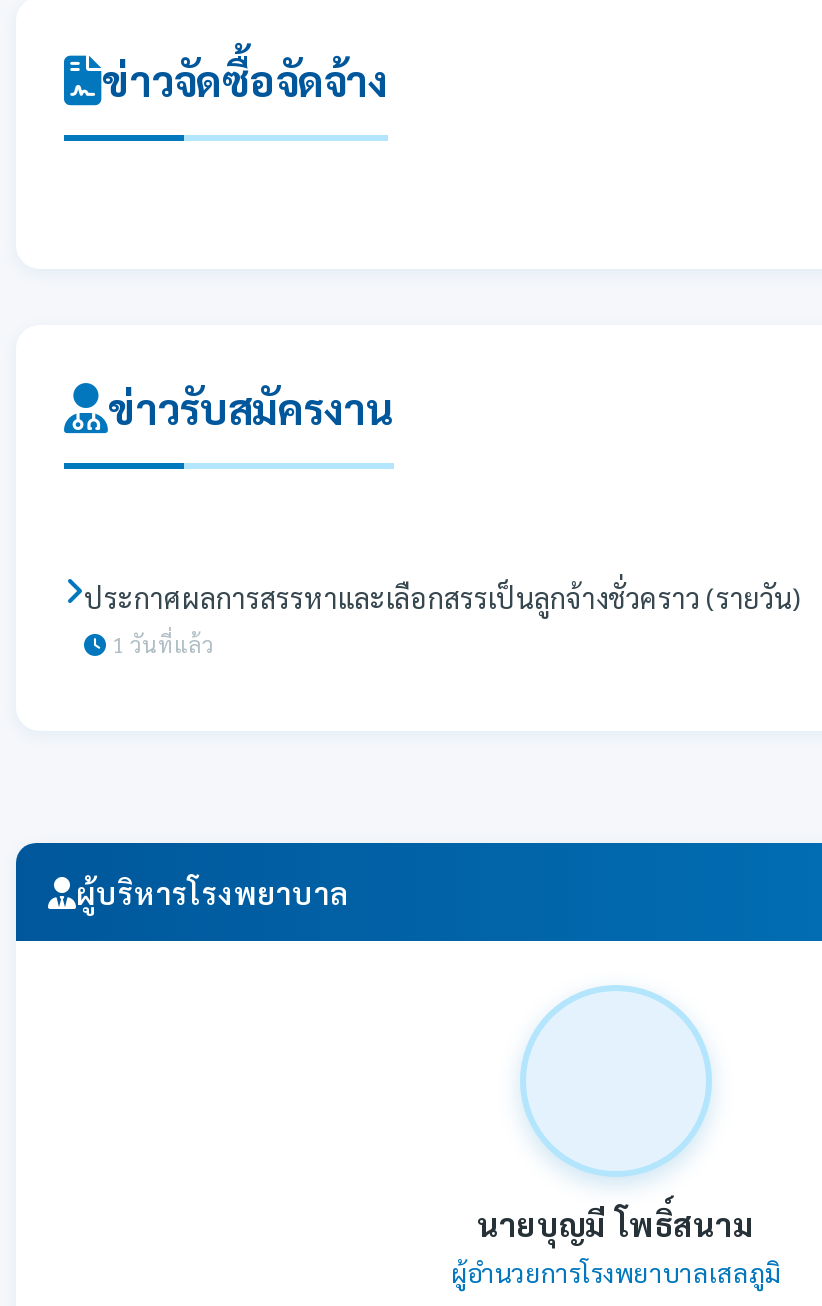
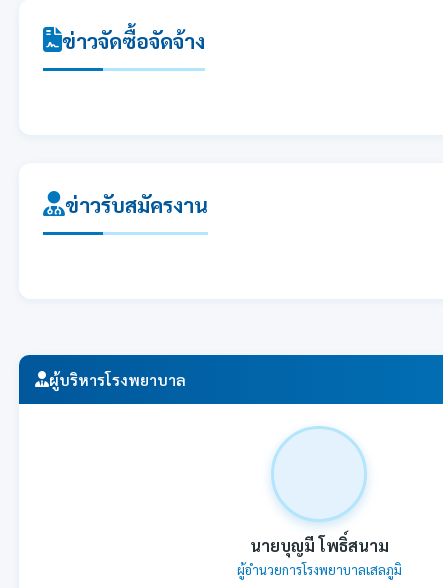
[84,579,802,659] ประกาศผลการสรรหาและเลือกสรรเป็นลูกจ้างชั่วคราว (รายวัน) | 1 วันที่แล้ว -> none

